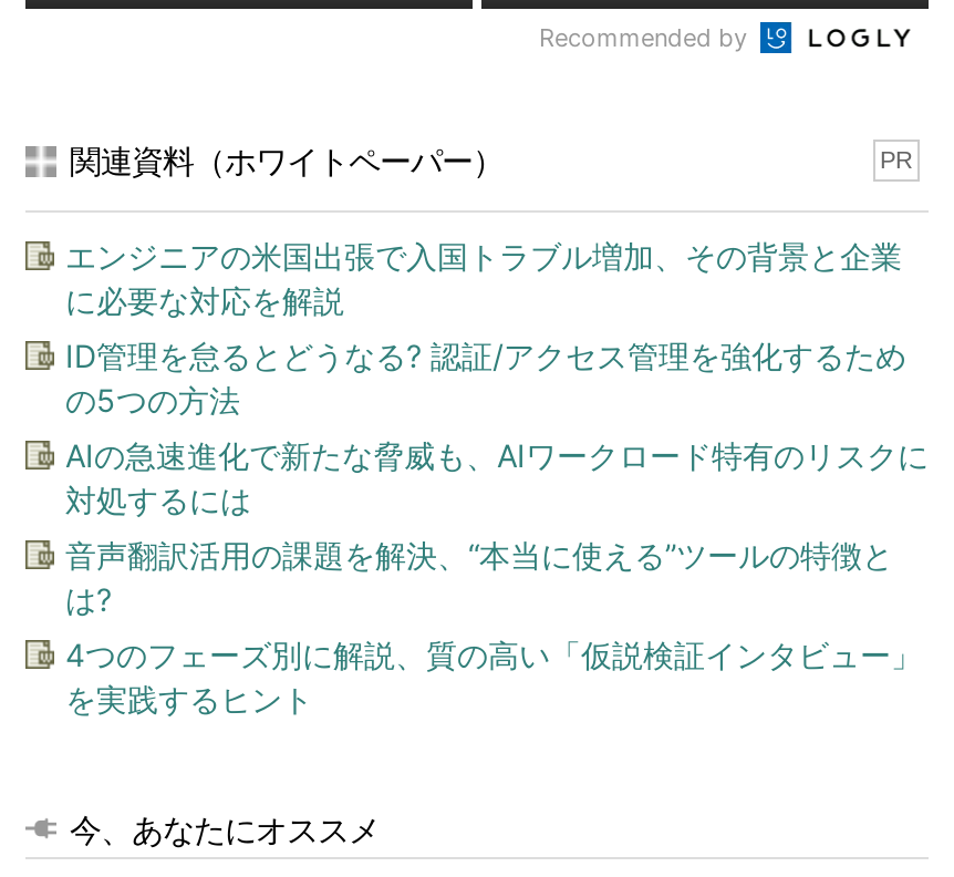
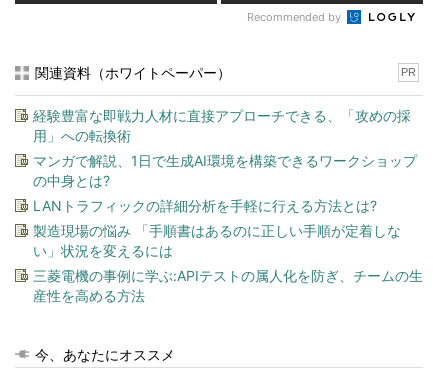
[65,237,902,319] エンジニアの米国出張で入国トラブル増加、その背景と企業 | に必要な対応を解説 -> [33,107,411,144] 経験豊富な即戦力人材に直接アプローチできる、「攻めの採 | 用」への転換術
[65,337,906,419] ID管理を怠るとどうなる? 認証/アクセス管理を強化するため | の5つの方法 -> [33,152,417,189] マンガで解説、1日で生成AI環境を構築できるワークショップ | の中身とは?
[65,436,929,518] AIの急速進化で新たな脅威も、AIワークロード特有のリスクに | 対処するには -> [33,197,377,214] LANトラフィックの詳細分析を手軽に行える方法とは?
[65,536,893,618] 音声翻訳活用の課題を解決、“本当に使える”ツールの特徴と | は? -> [33,222,401,259] 製造現場の悩み 「手順書はあるのに正しい手順が定着しな | い」状況を変えるには
[65,636,922,718] 4つのフェーズ別に解説、質の高い「仮説検証インタビュー」 | を実践するヒント -> [33,267,423,304] 三菱電機の事例に学ぶ:APIテストの属人化を防ぎ、チームの生 | 産性を高める方法

